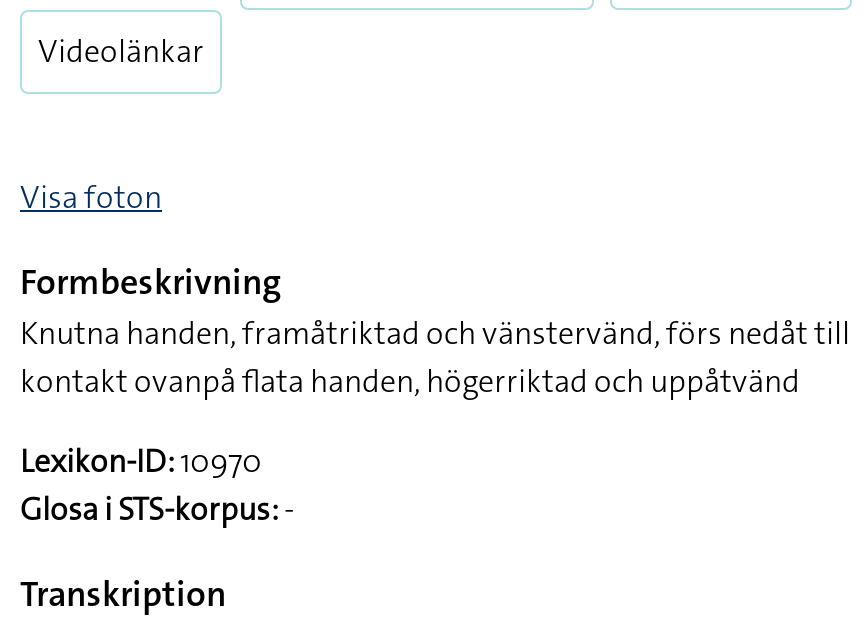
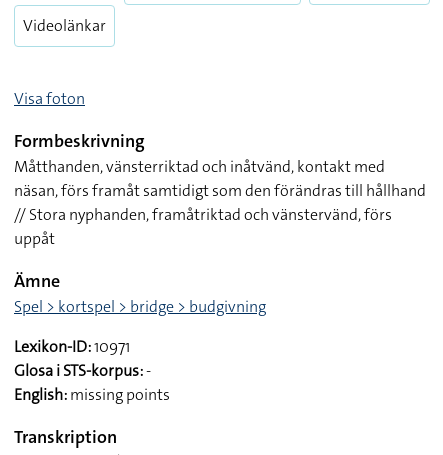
[20,312,850,482] Knutna handen, framåtriktad och vänstervänd, förs nedåt till | kontakt ovanpå flata handen, högerriktad och uppåtvänd | Lexikon-ID:10970 -> [14,156,426,357] Måtthanden, vänsterriktad och inåtvänd, kontakt med | näsan, förs framåt samtidigt som den förändras till hållhand | // Stora nyphanden, framåtriktad och vänstervänd, förs | uppåt | Ämne | Spel > kortspel > bridge > budgivning | Lexikon-ID: 10971
none -> [14,384,170,405] English: missing points

